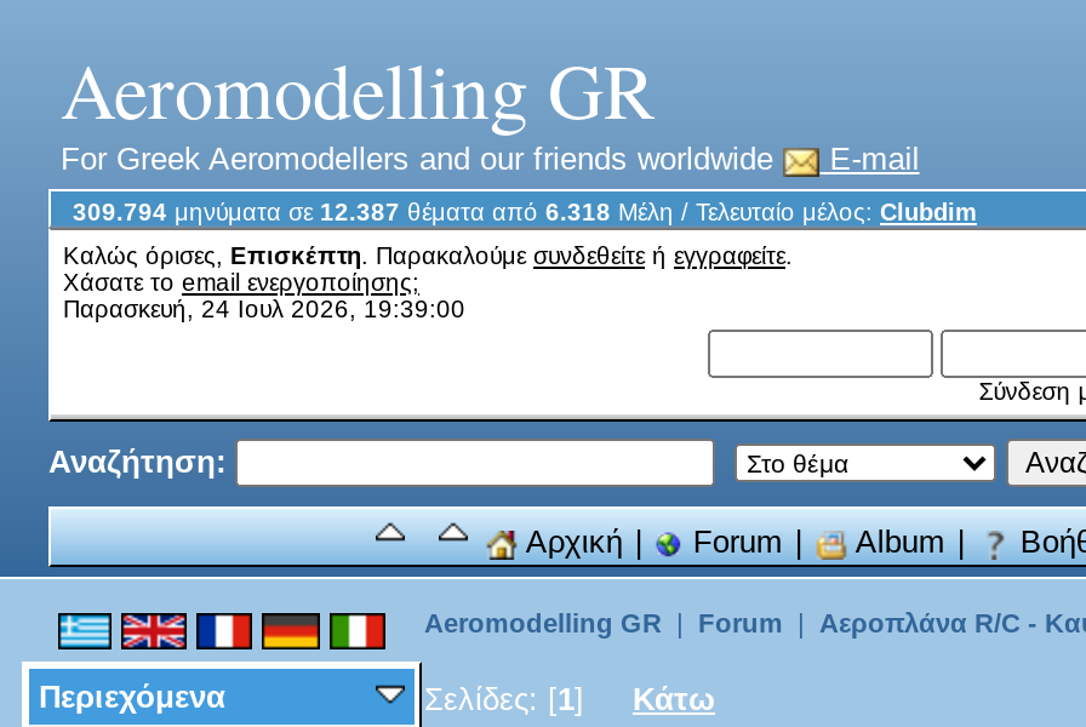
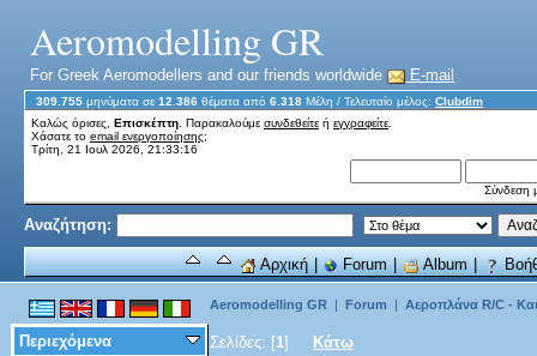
[73,199,977,225] 309.794 μηνύματα σε 12.387 θέματα από 6.318 Μέλη / Τελευταίο μέλος: Clubdim -> [36,95,483,108] 309.755 μηνύματα σε 12.386 θέματα από 6.318 Μέλη / Τελευταίο μέλος: Clubdim
[63,296,465,322] Παρασκευή, 24 Ιουλ 2026, 19:39:00 -> [31,143,198,156] Τρίτη, 21 Ιουλ 2026, 21:33:16

